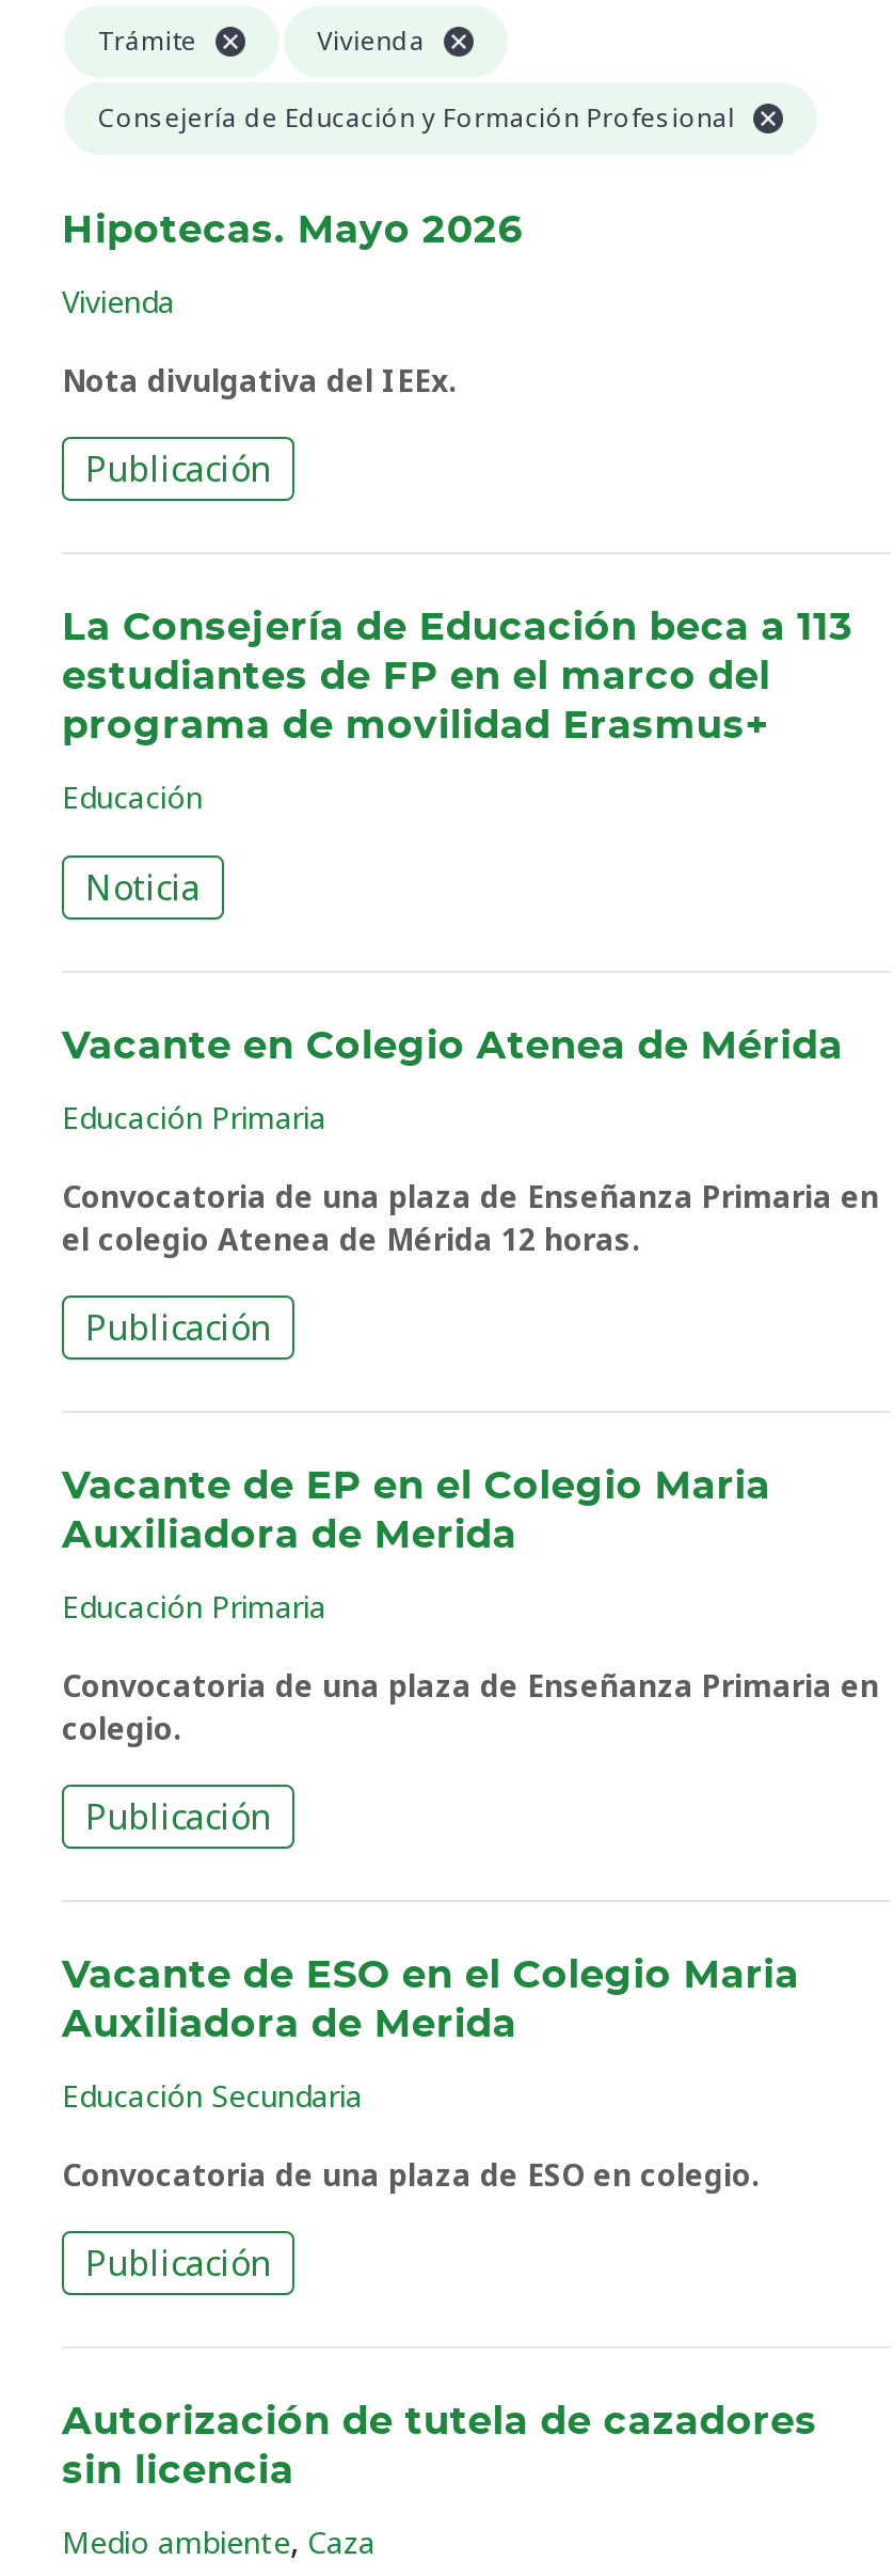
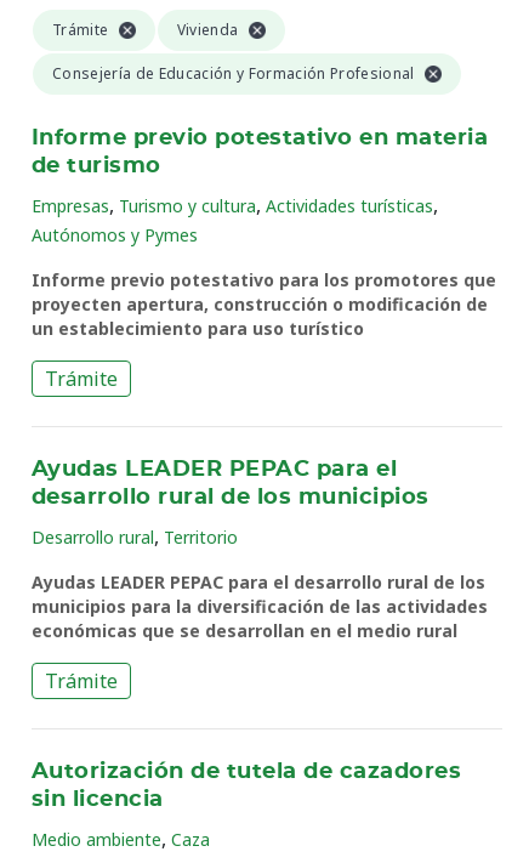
[62,213,879,2287] Hipotecas. Mayo 2026 | Vivienda | Nota divulgativa del IEEx. | Publicación | La Consejería de Educación beca a 113 | estudiantes de FP en el marco del | programa de movilidad Erasmus+ | Educación | Noticia | Vacante en Colegio Atenea de Mérida | Educación Primaria | Convocatoria de una plaza de Enseñanza Primaria en | el colegio Atenea de Mérida 12 horas. | Publicación | Vacante de EP en el Colegio Maria | Auxiliadora de Merida | Educación Primaria | Convocatoria de una plaza de Enseñanza Primaria en | colegio. | Publicación | Vacante de ESO en el Colegio Maria | Auxiliadora de Merida | Educación Secundaria | Convocatoria de una plaza de ESO en colegio. | Publicación -> [32,127,496,694] Informe previo potestativo en materia | de turismo | Empresas, Turismo y cultura, Actividades turísticas, | Autónomos y Pymes | Informe previo potestativo para los promotores que | proyecten apertura, construcción o modificación de | un establecimiento para uso turístico | Trámite | Ayudas LEADER PEPAC para el | desarrollo rural de los municipios | Desarrollo rural, Territorio | Ayudas LEADER PEPAC para el desarrollo rural de los | municipios para la diversificación de las actividades | económicas que se desarrollan en el medio rural | Trámite

